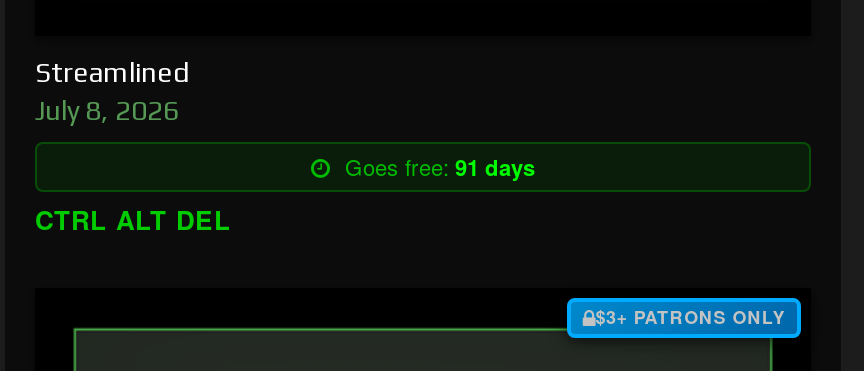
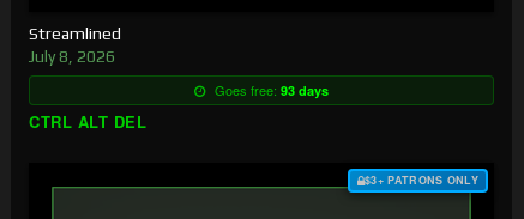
[339,151,535,183] Goes free: 91 days -> [211,81,329,100] Goes free: 93 days

